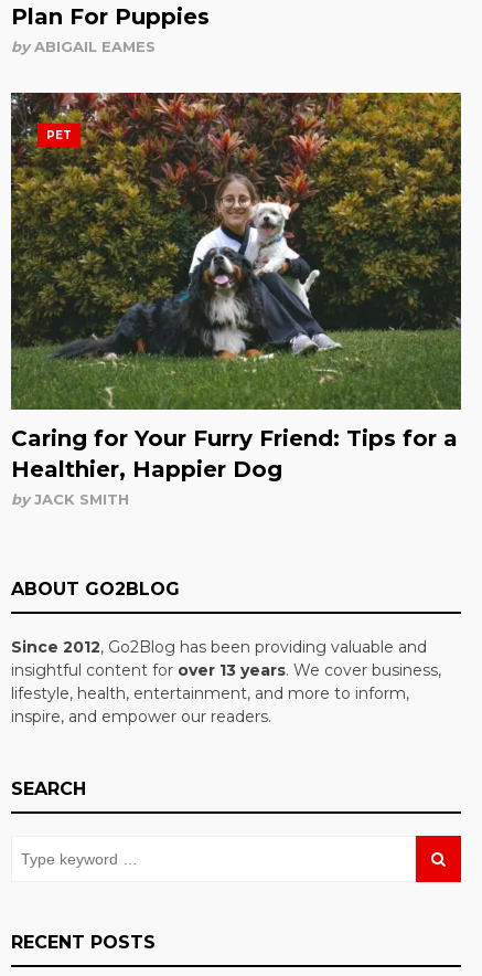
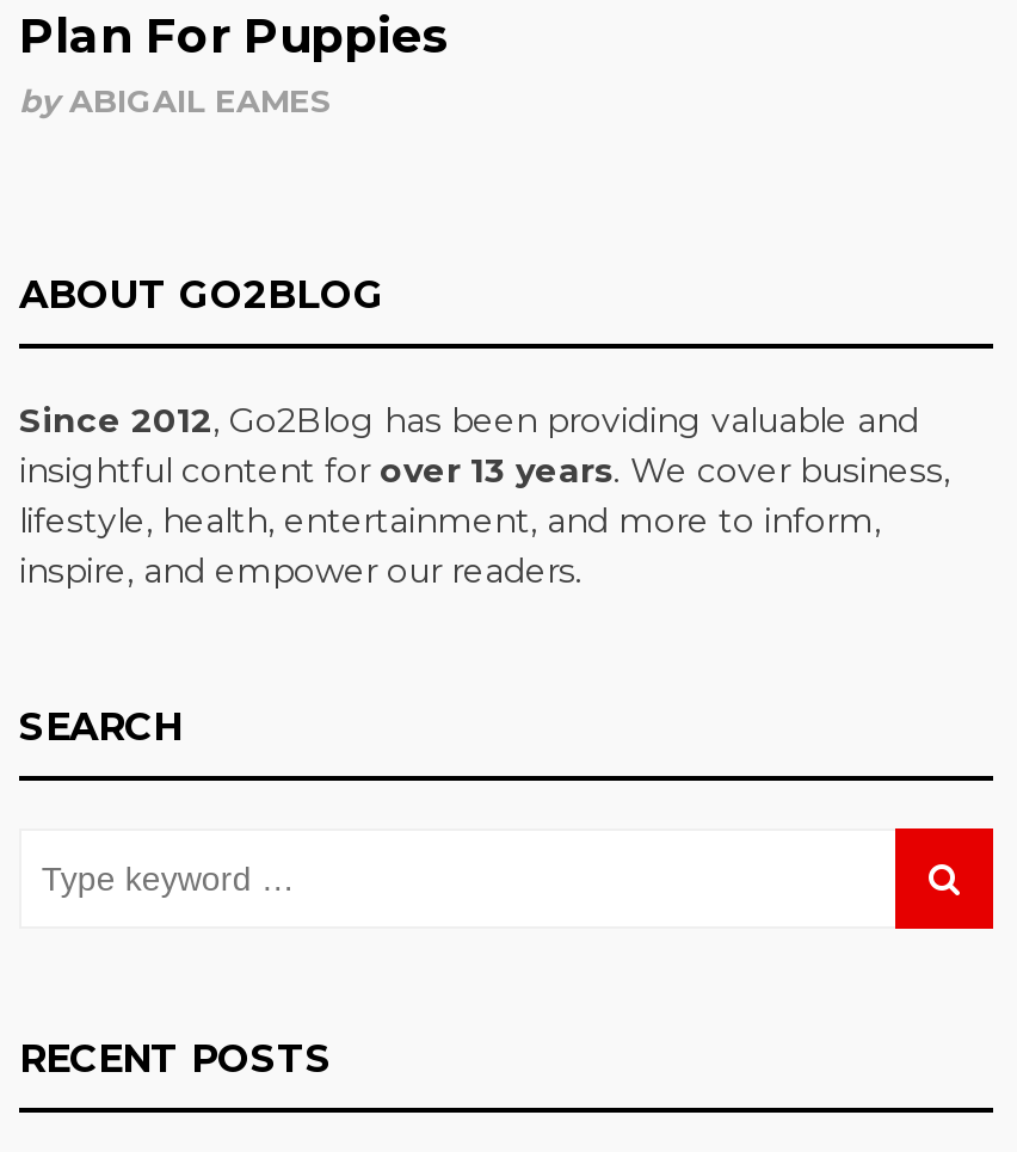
[10,92,462,411] [image] | PET -> none
[11,425,458,508] Caring for Your Furry Friend: Tips for a | Healthier, Happier Dog | by JACK SMITH -> none

